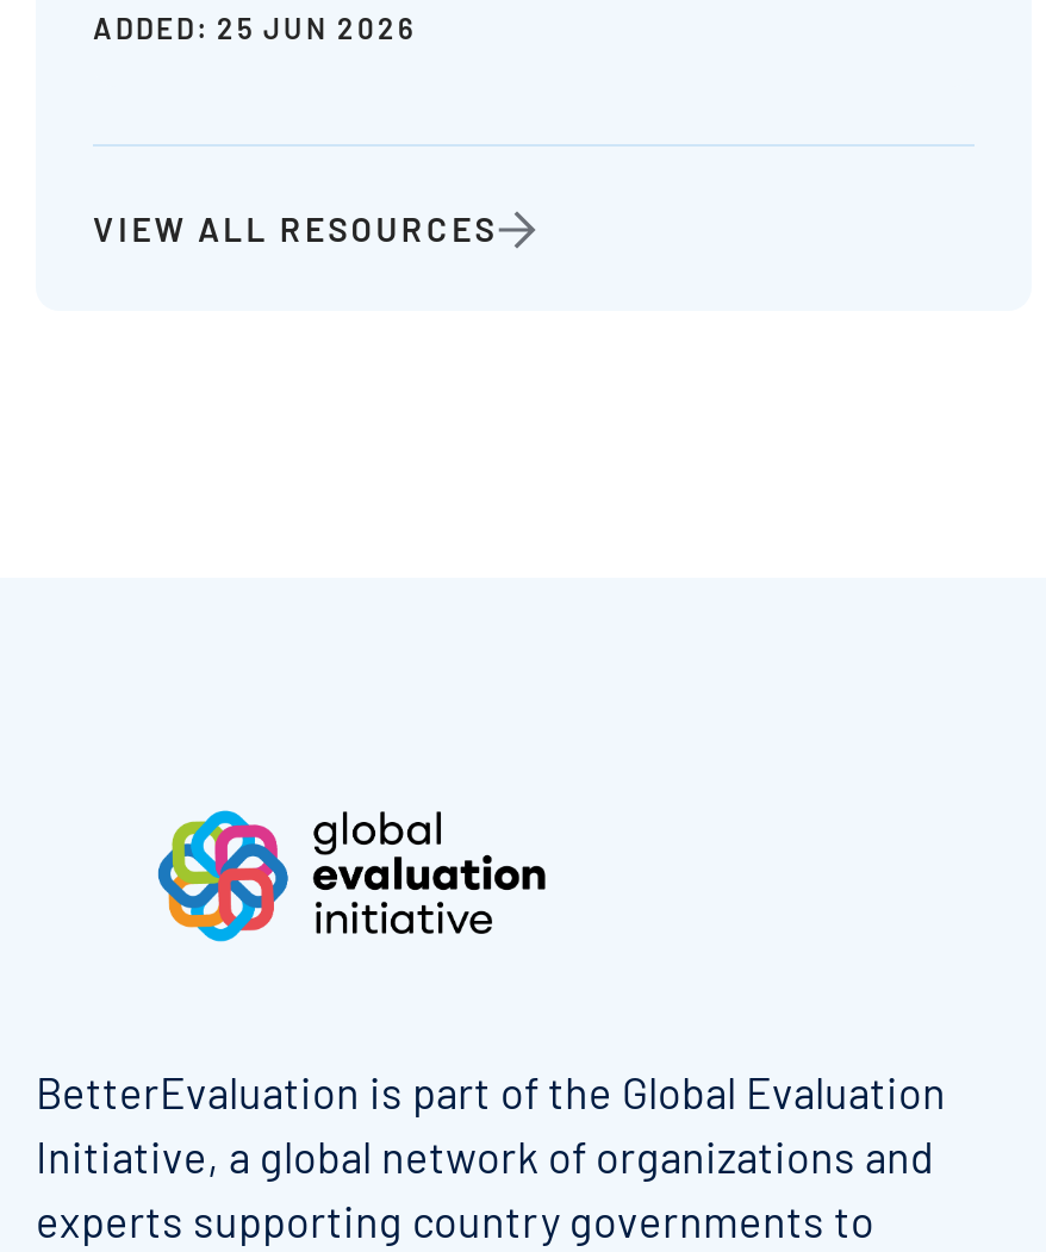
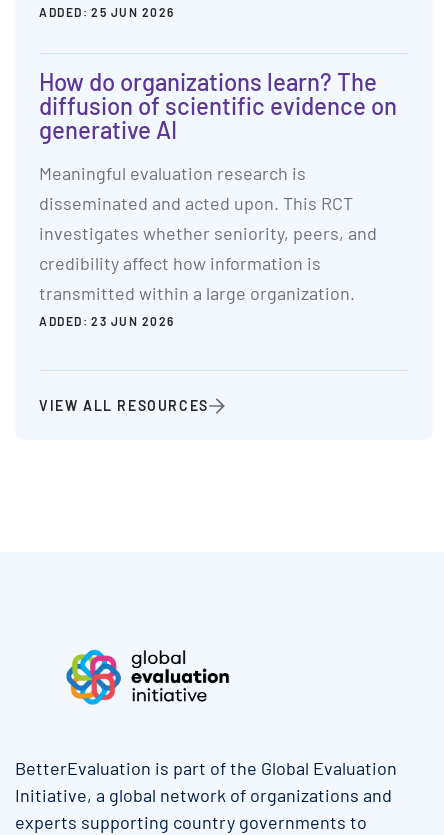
none -> [39,67,397,328] How do organizations learn? The | diffusion of scientific evidence on | generative AI | Meaningful evaluation research is | disseminated and acted upon. This RCT | investigates whether seniority, peers, and | credibility affect how information is | transmitted within a large organization. | ADDED: 23 JUN 2026

